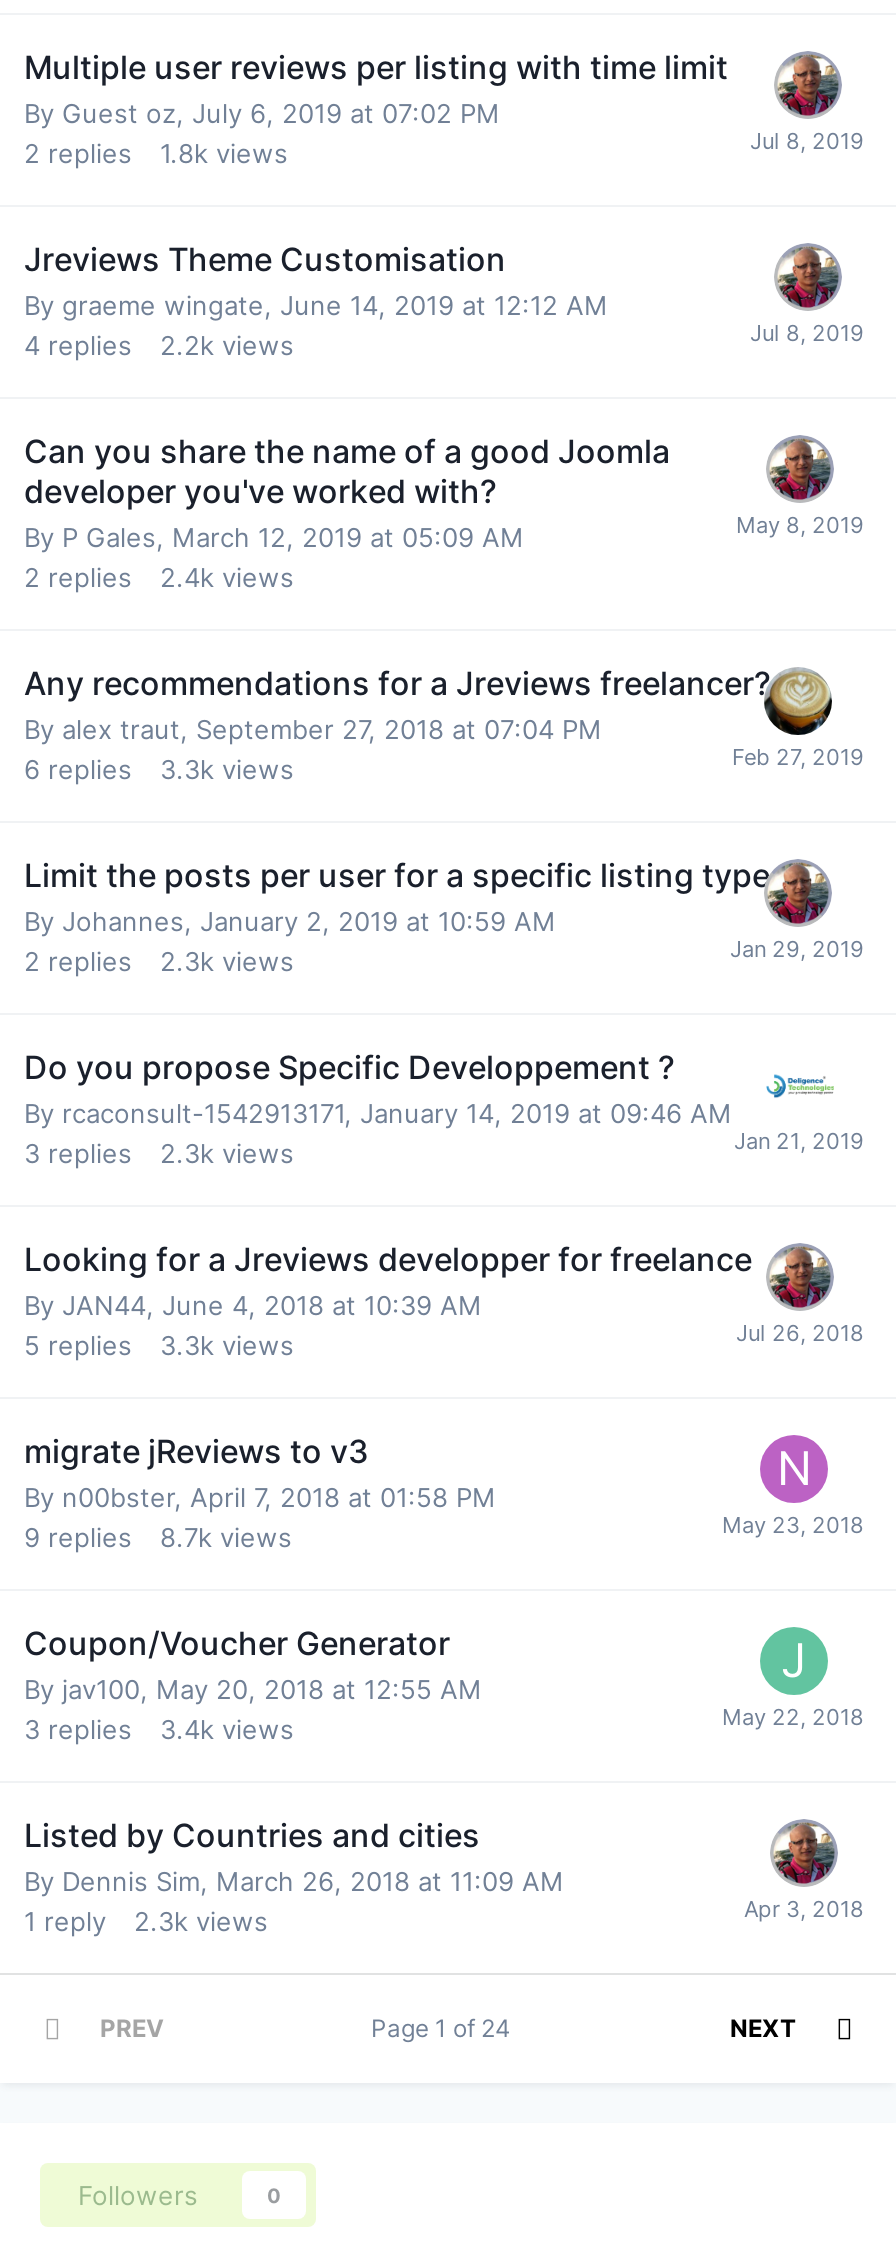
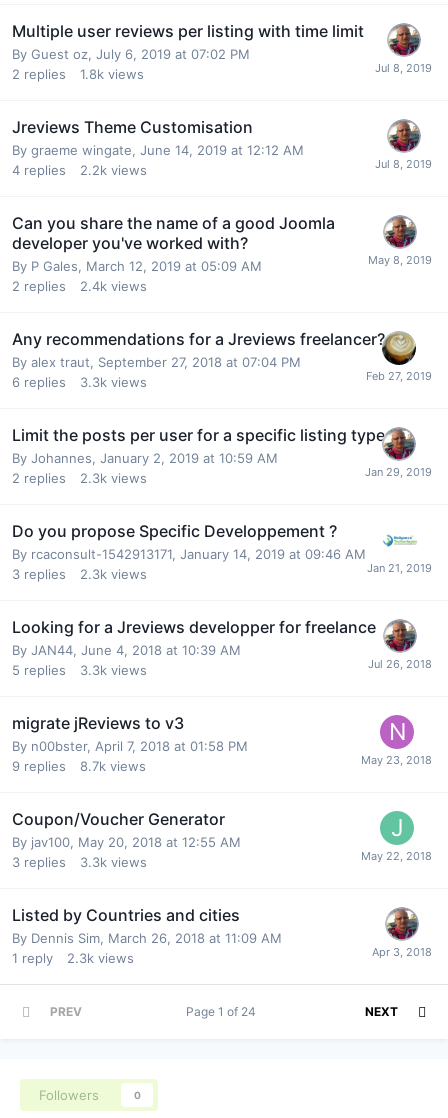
[24,1712,294,1744] 3 replies 3.4k views -> [12,853,147,869] 3 replies 3.3k views

